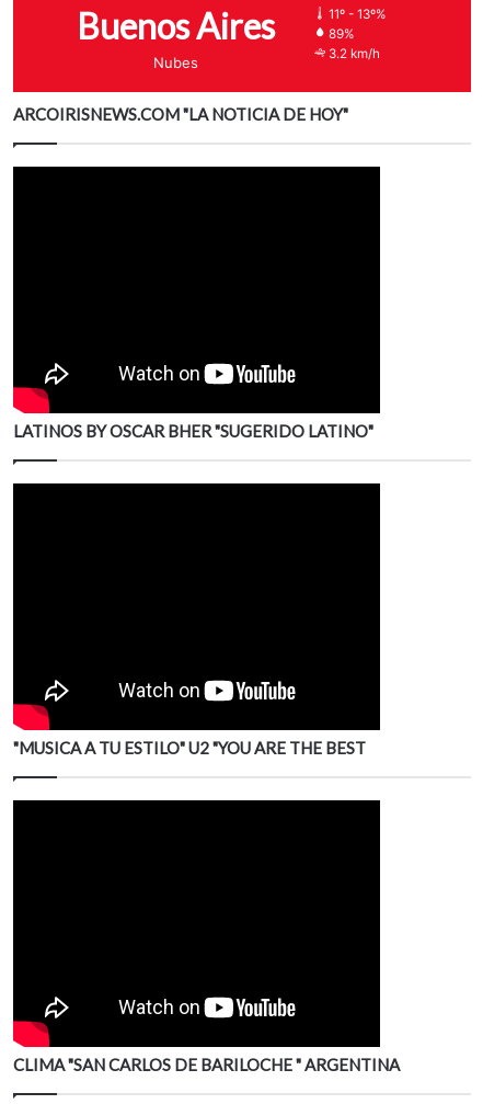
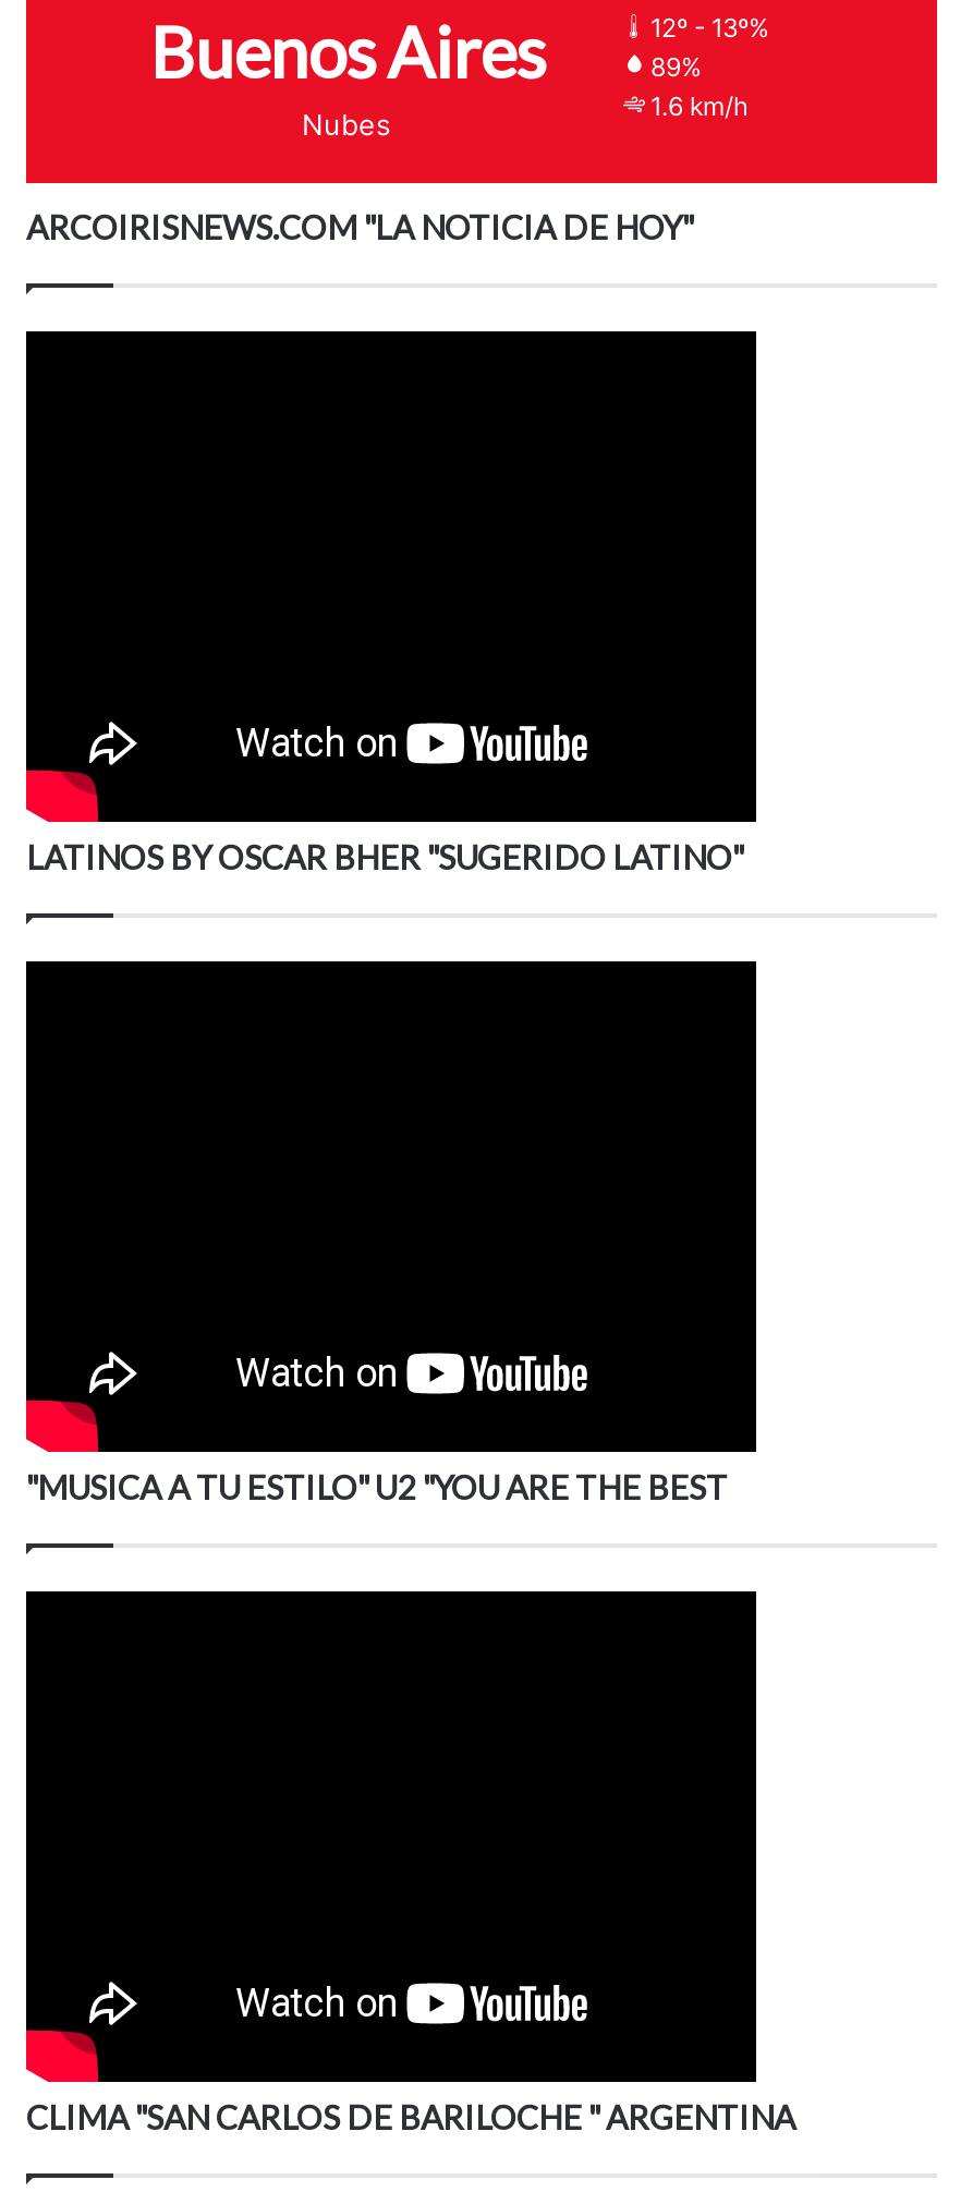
[328,7,386,22] 11º - 13º% -> [650,14,770,44] 12º - 13º%
[328,46,380,62] 3.2 km/h -> [650,92,749,123] 1.6 km/h

